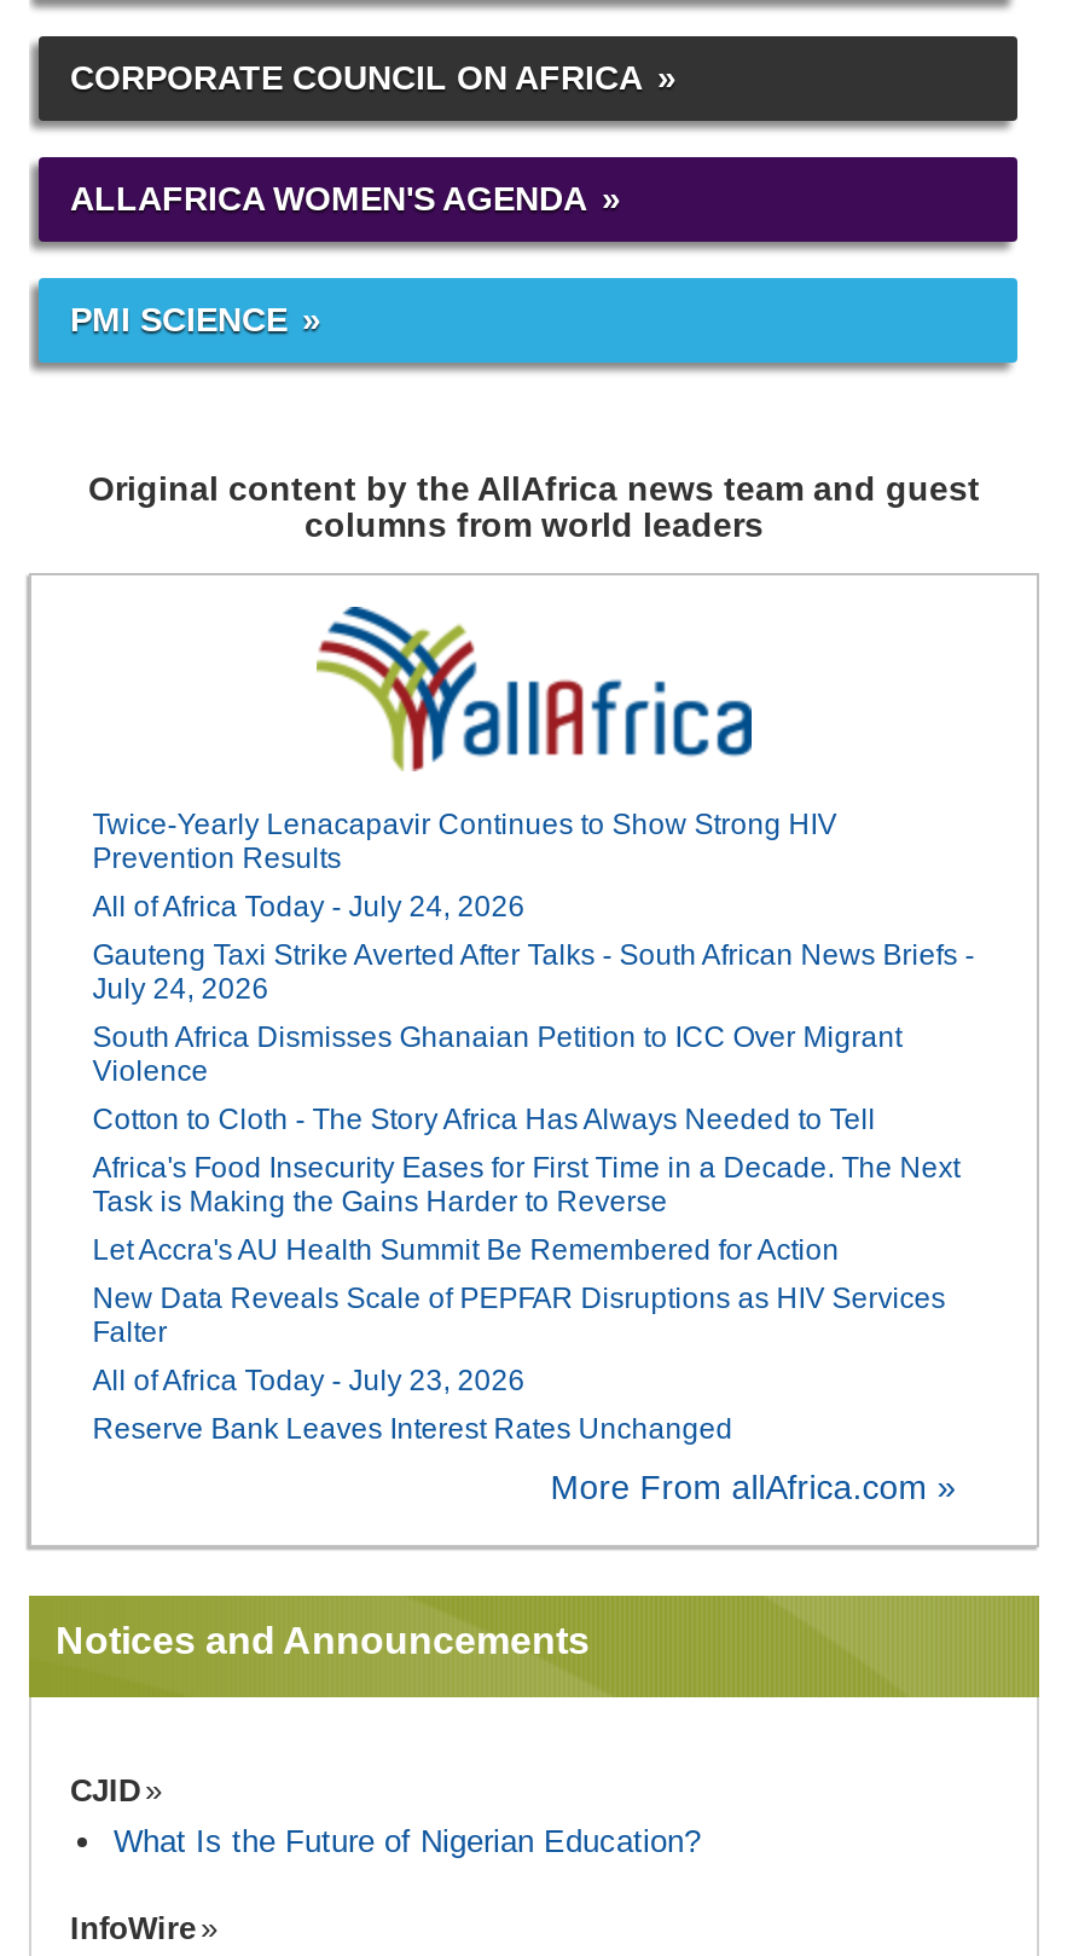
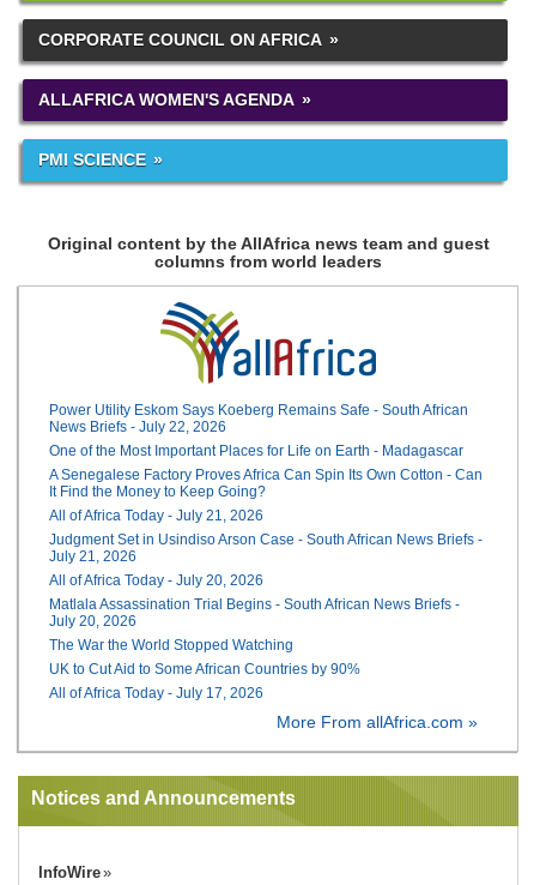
[93,809,975,1447] Twice-Yearly Lenacapavir Continues to Show Strong HIV | Prevention Results | All of Africa Today - July 24, 2026 | Gauteng Taxi Strike Averted After Talks - South African News Briefs - | July 24, 2026 | South Africa Dismisses Ghanaian Petition to ICC Over Migrant | Violence | Cotton to Cloth - The Story Africa Has Always Needed to Tell | Africa's Food Insecurity Eases for First Time in a Decade. The Next | Task is Making the Gains Harder to Reverse | Let Accra's AU Health Summit Be Remembered for Action | New Data Reveals Scale of PEPFAR Disruptions as HIV Services | Falter | All of Africa Today - July 23, 2026 | Reserve Bank Leaves Interest Rates Unchanged -> [49,401,483,701] Power Utility Eskom Says Koeberg Remains Safe - South African | News Briefs - July 22, 2026 | One of the Most Important Places for Life on Earth - Madagascar | A Senegalese Factory Proves Africa Can Spin Its Own Cotton - Can | It Find the Money to Keep Going? | All of Africa Today - July 21, 2026 | Judgment Set in Usindiso Arson Case - South African News Briefs - | July 21, 2026 | All of Africa Today - July 20, 2026 | Matlala Assassination Trial Begins - South African News Briefs - | July 20, 2026 | The War the World Stopped Watching | UK to Cut Aid to Some African Countries by 90% | All of Africa Today - July 17, 2026
[70,1773,701,1860] CJID | What Is the Future of Nigerian Education? -> none

